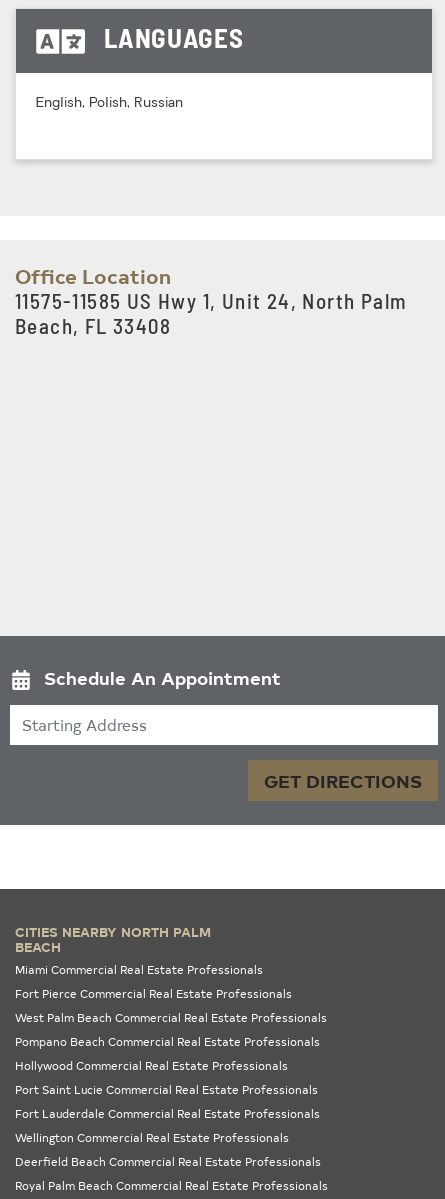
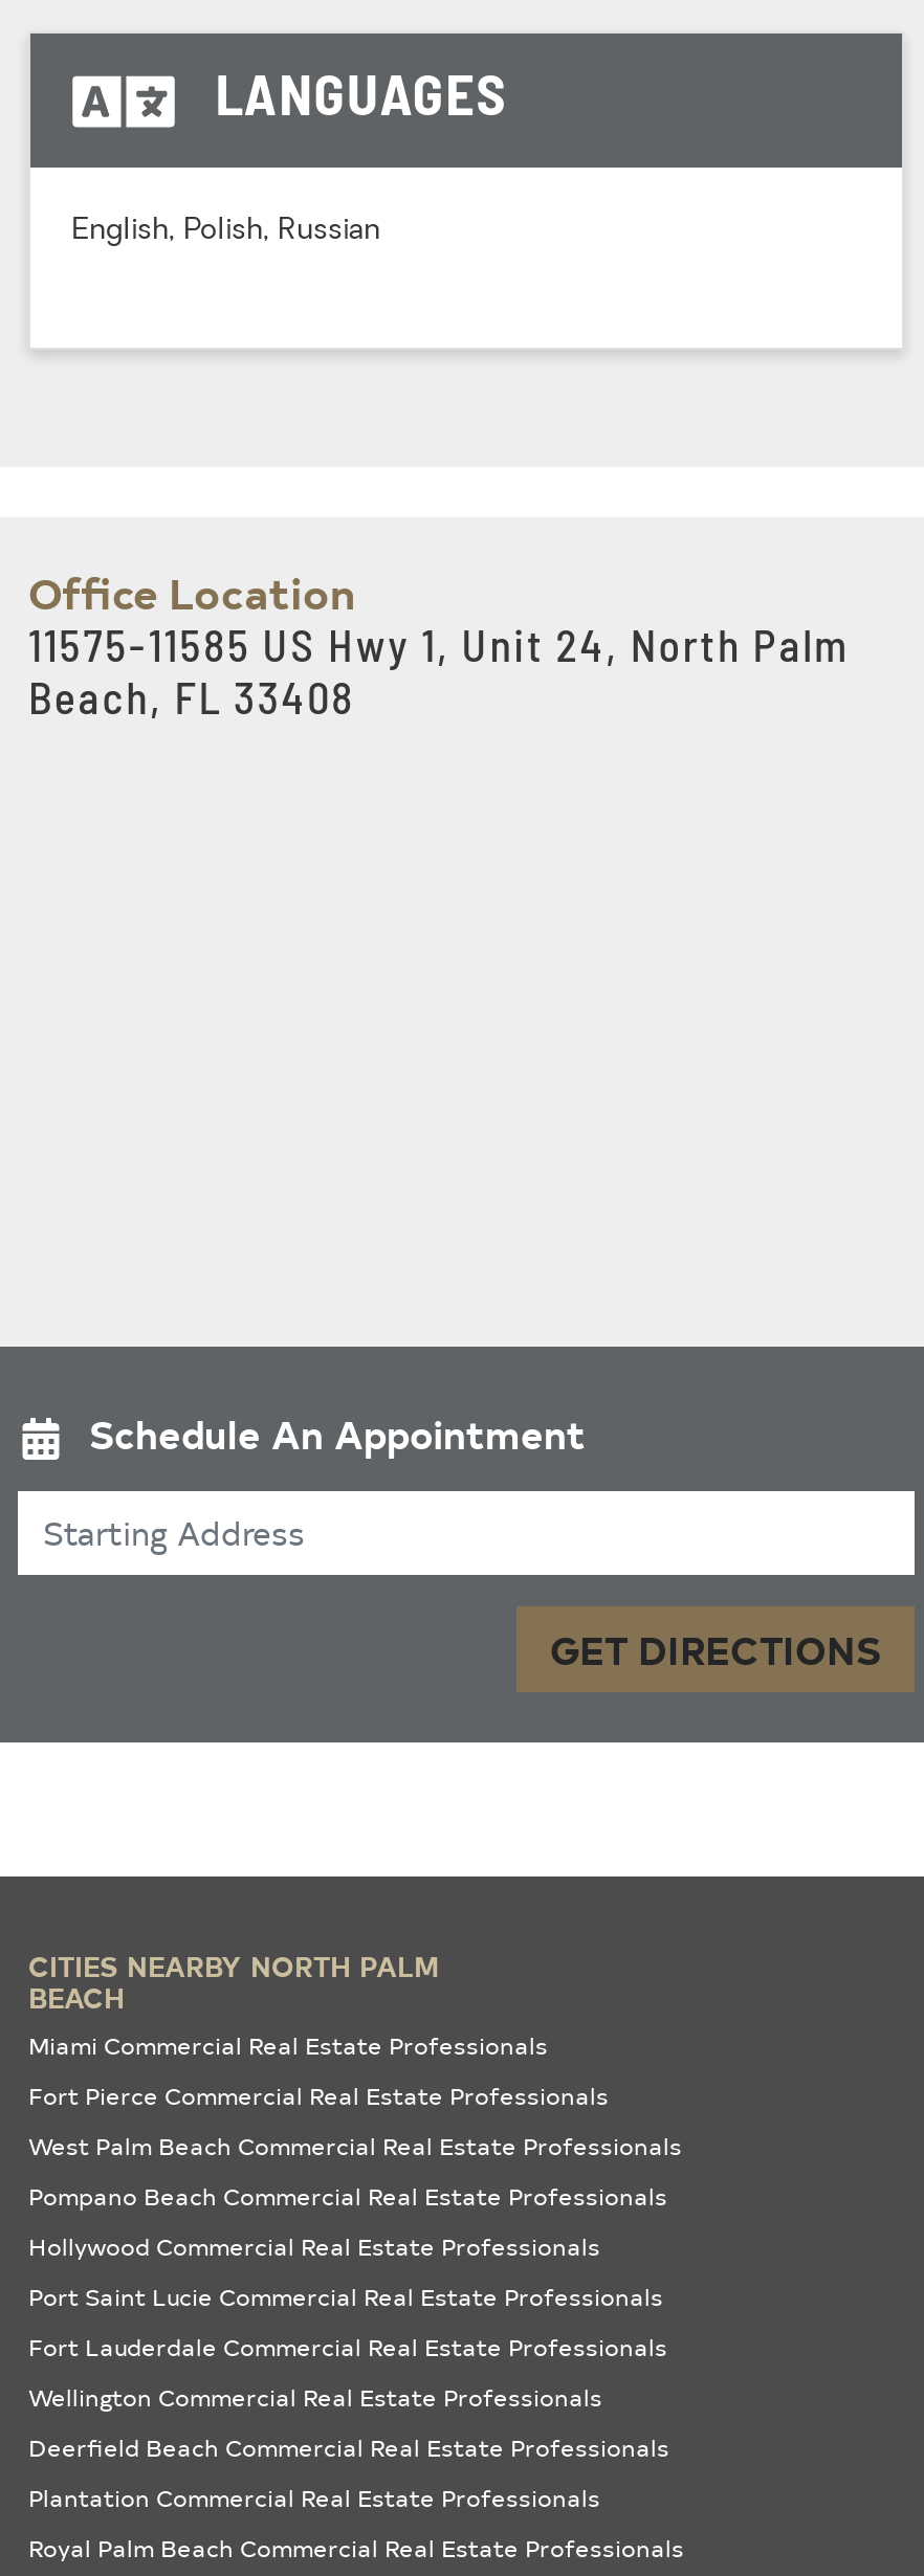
none -> [28,2482,600,2513] Plantation Commercial Real Estate Professionals

